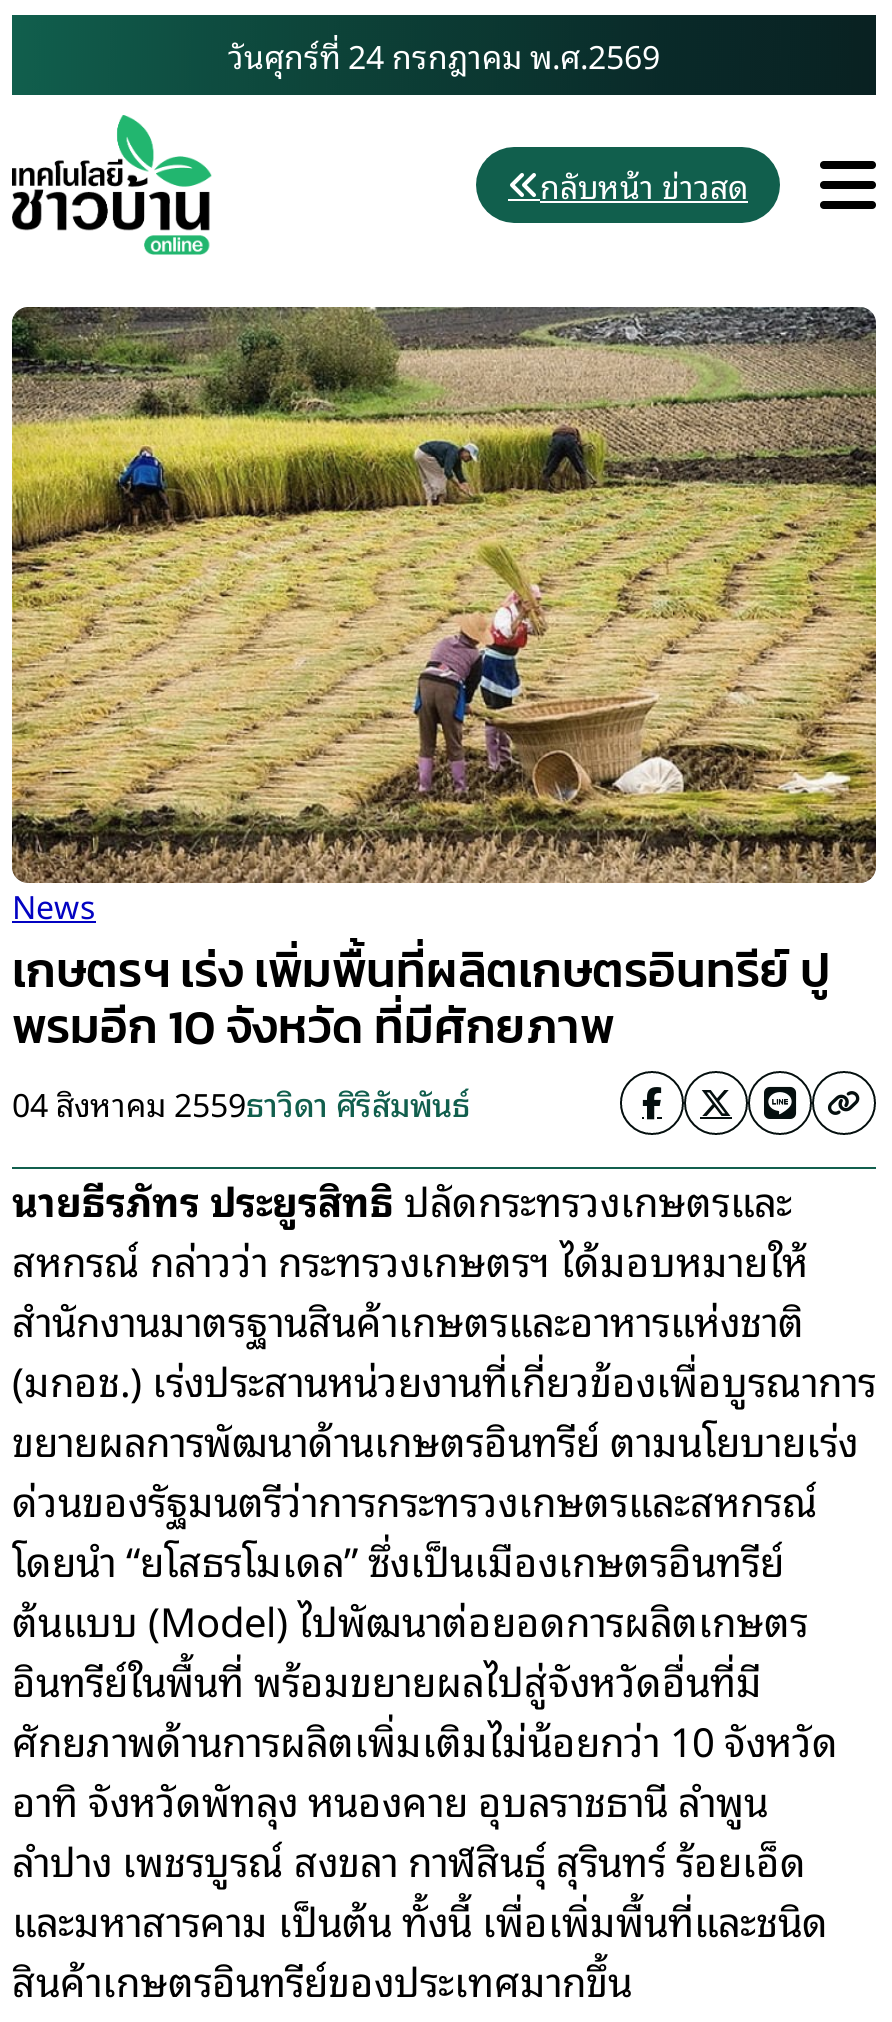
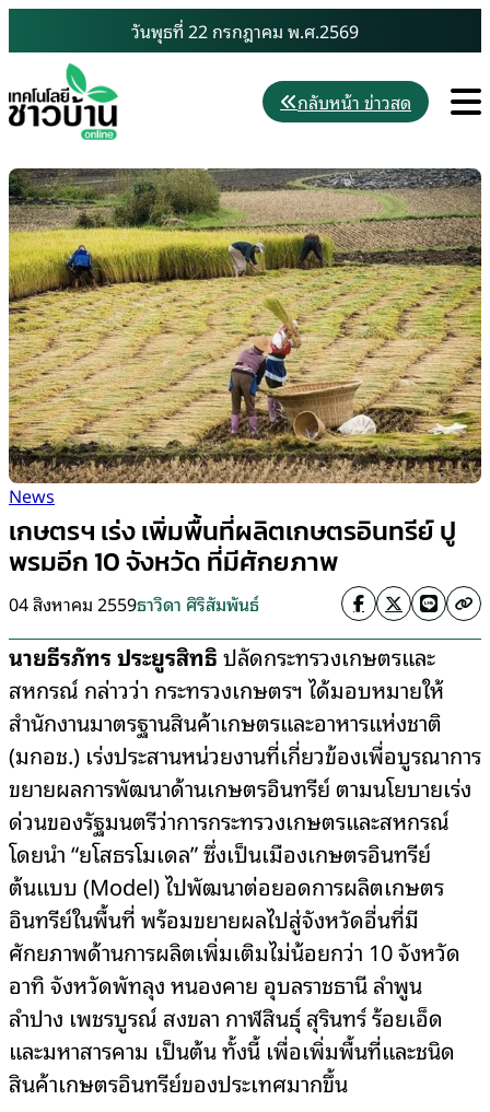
[228,29,660,81] วันศุกร์ที่ 24 กรกฎาคม พ.ศ.2569 -> [131,16,359,45] วันพุธที่ 22 กรกฎาคม พ.ศ.2569

